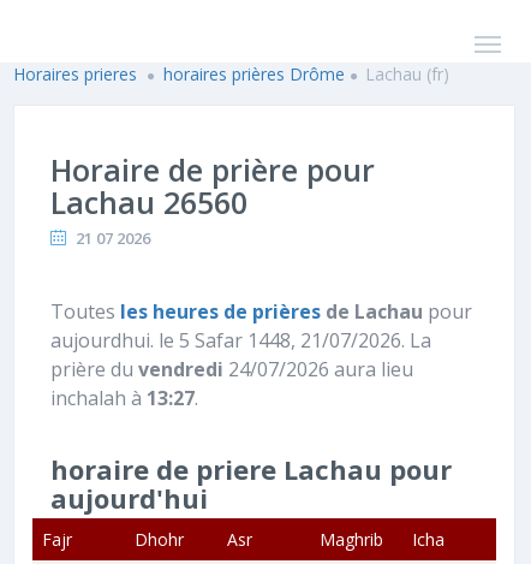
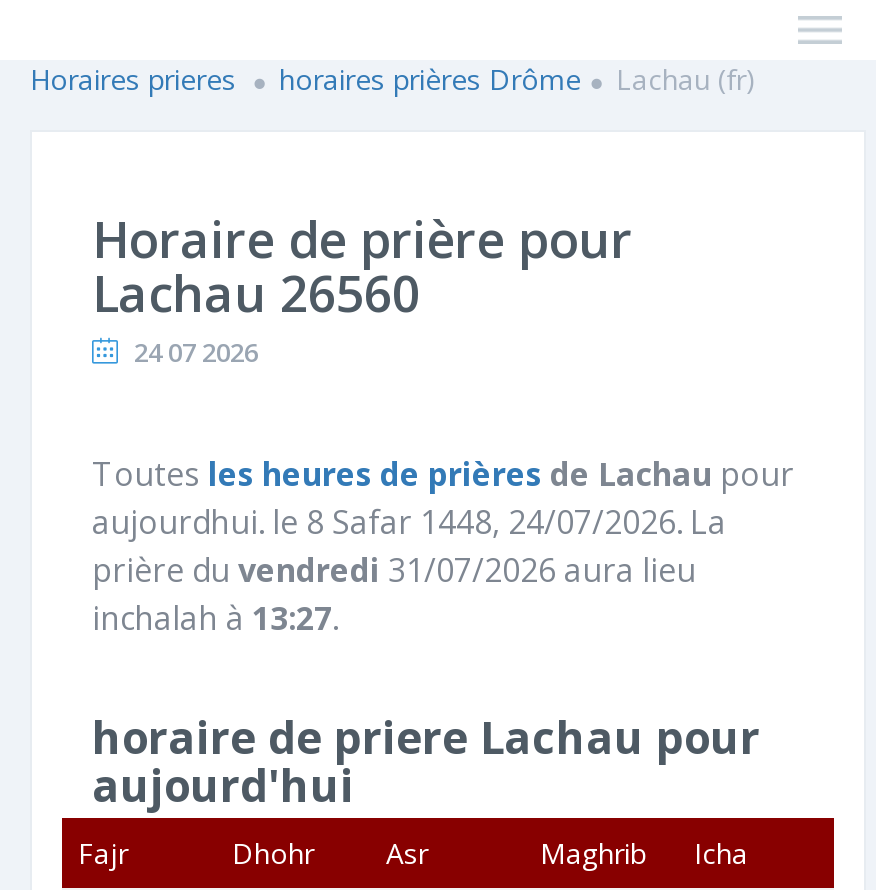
[76,227,150,249] 21 07 2026 -> [134,334,258,370] 24 07 2026
[50,327,431,354] aujourdhui. le 5 Safar 1448, 21/07/2026. La -> [92,500,726,544] aujourdhui. le 8 Safar 1448, 24/07/2026. La
[50,356,413,382] prière du vendredi 24/07/2026 aura lieu -> [92,548,696,592] prière du vendredi 31/07/2026 aura lieu

